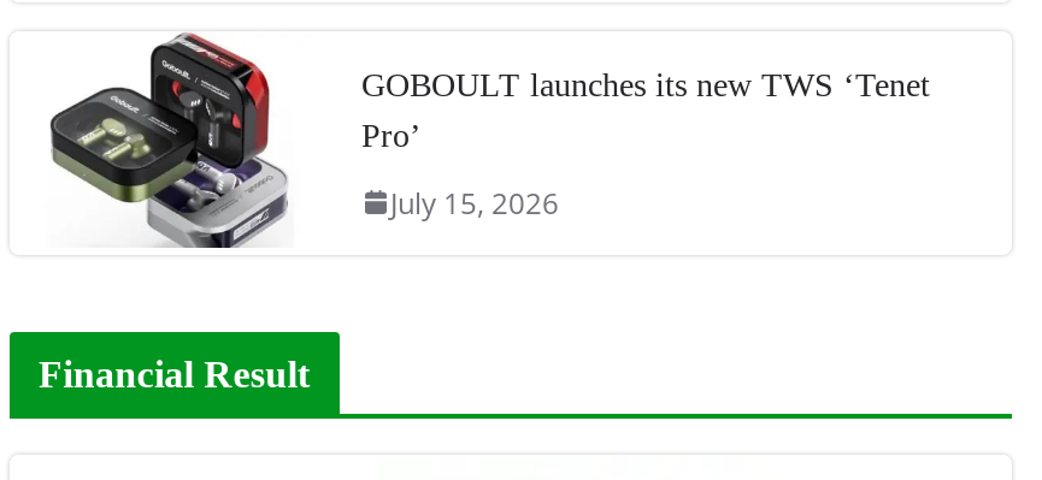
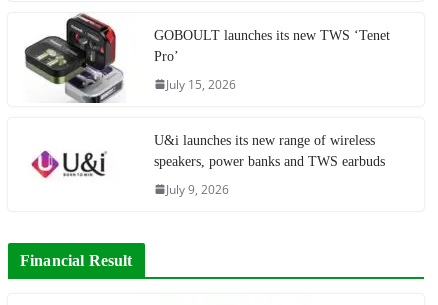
none -> [25,133,385,198] [image] | U&i launches its new range of wireless | speakers, power banks and TWS earbuds | July 9, 2026

